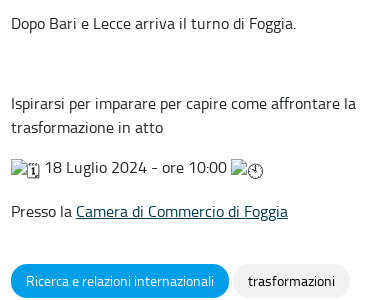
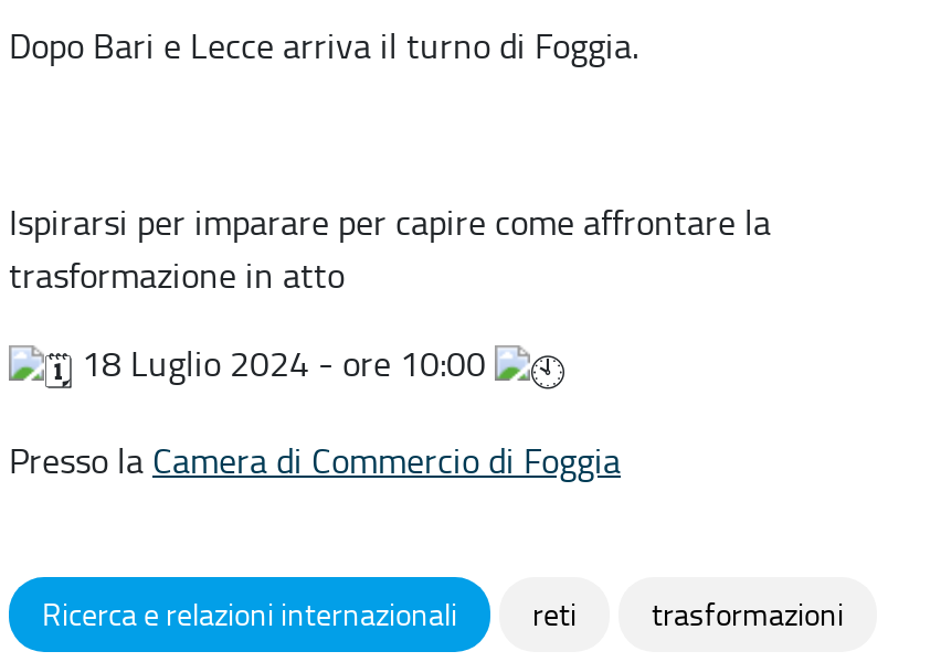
none -> [532,592,577,634] reti

